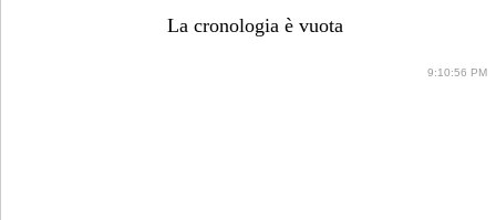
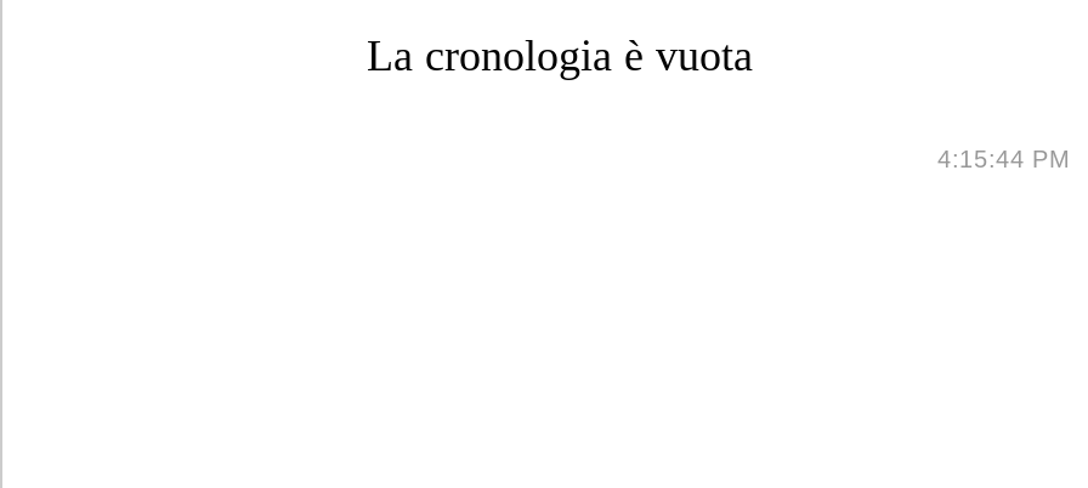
[427,66,487,78] 9:10:56 PM -> [937,145,1069,172] 4:15:44 PM

